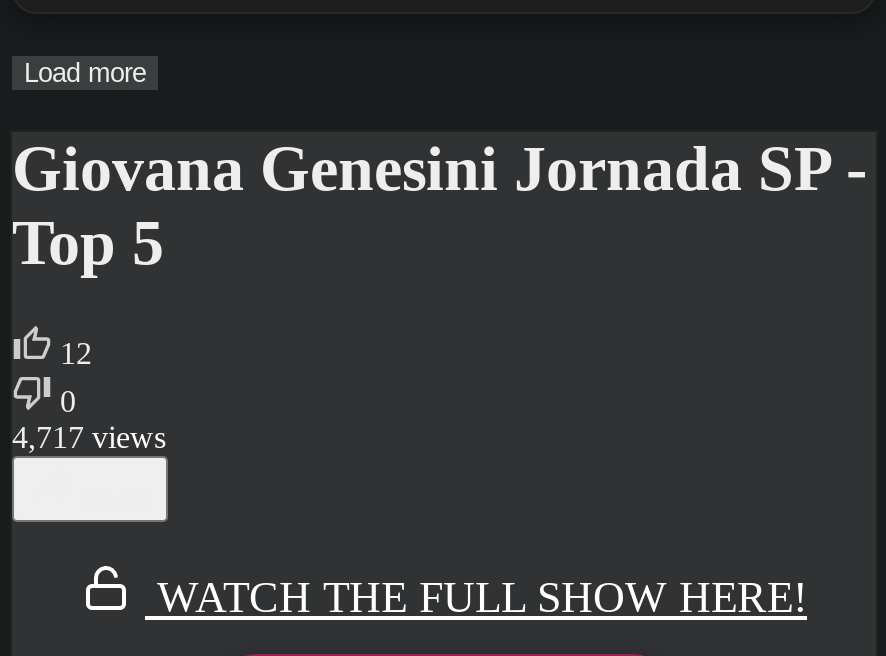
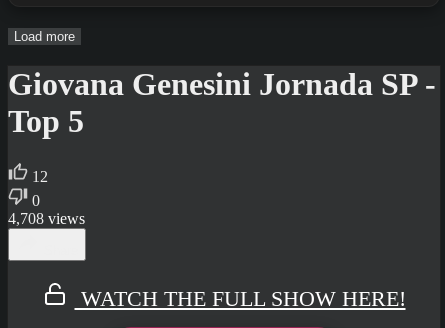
[12,419,166,453] 4,717 views -> [8,210,85,227] 4,708 views

